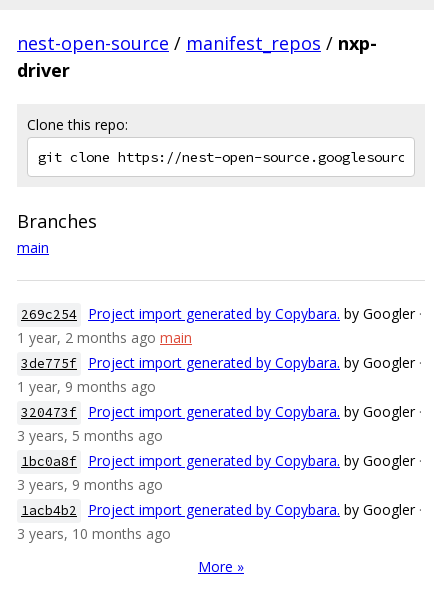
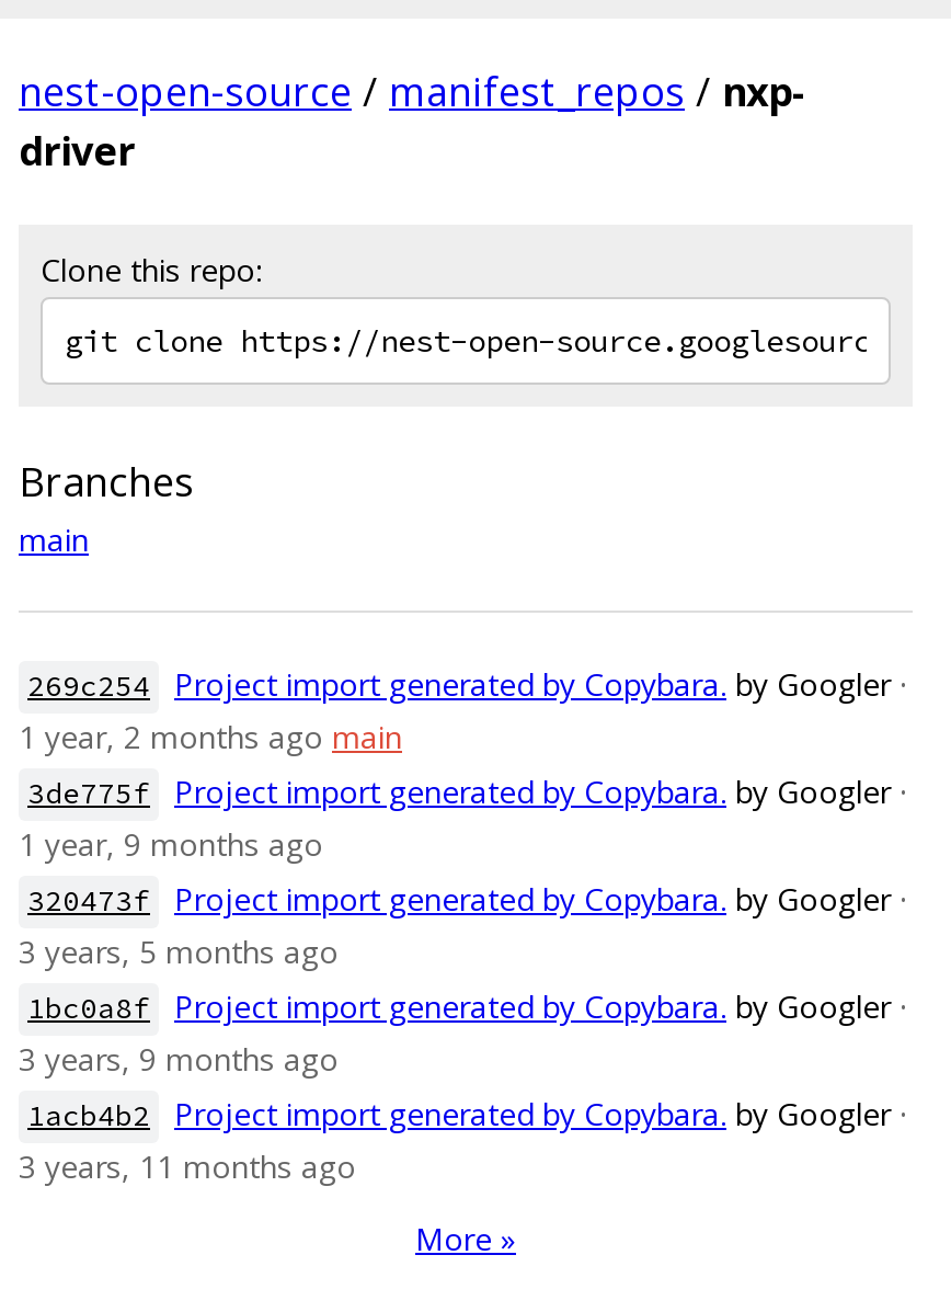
[17,524,171,543] 3 years, 10 months ago -> [19,1145,356,1187] 3 years, 11 months ago

